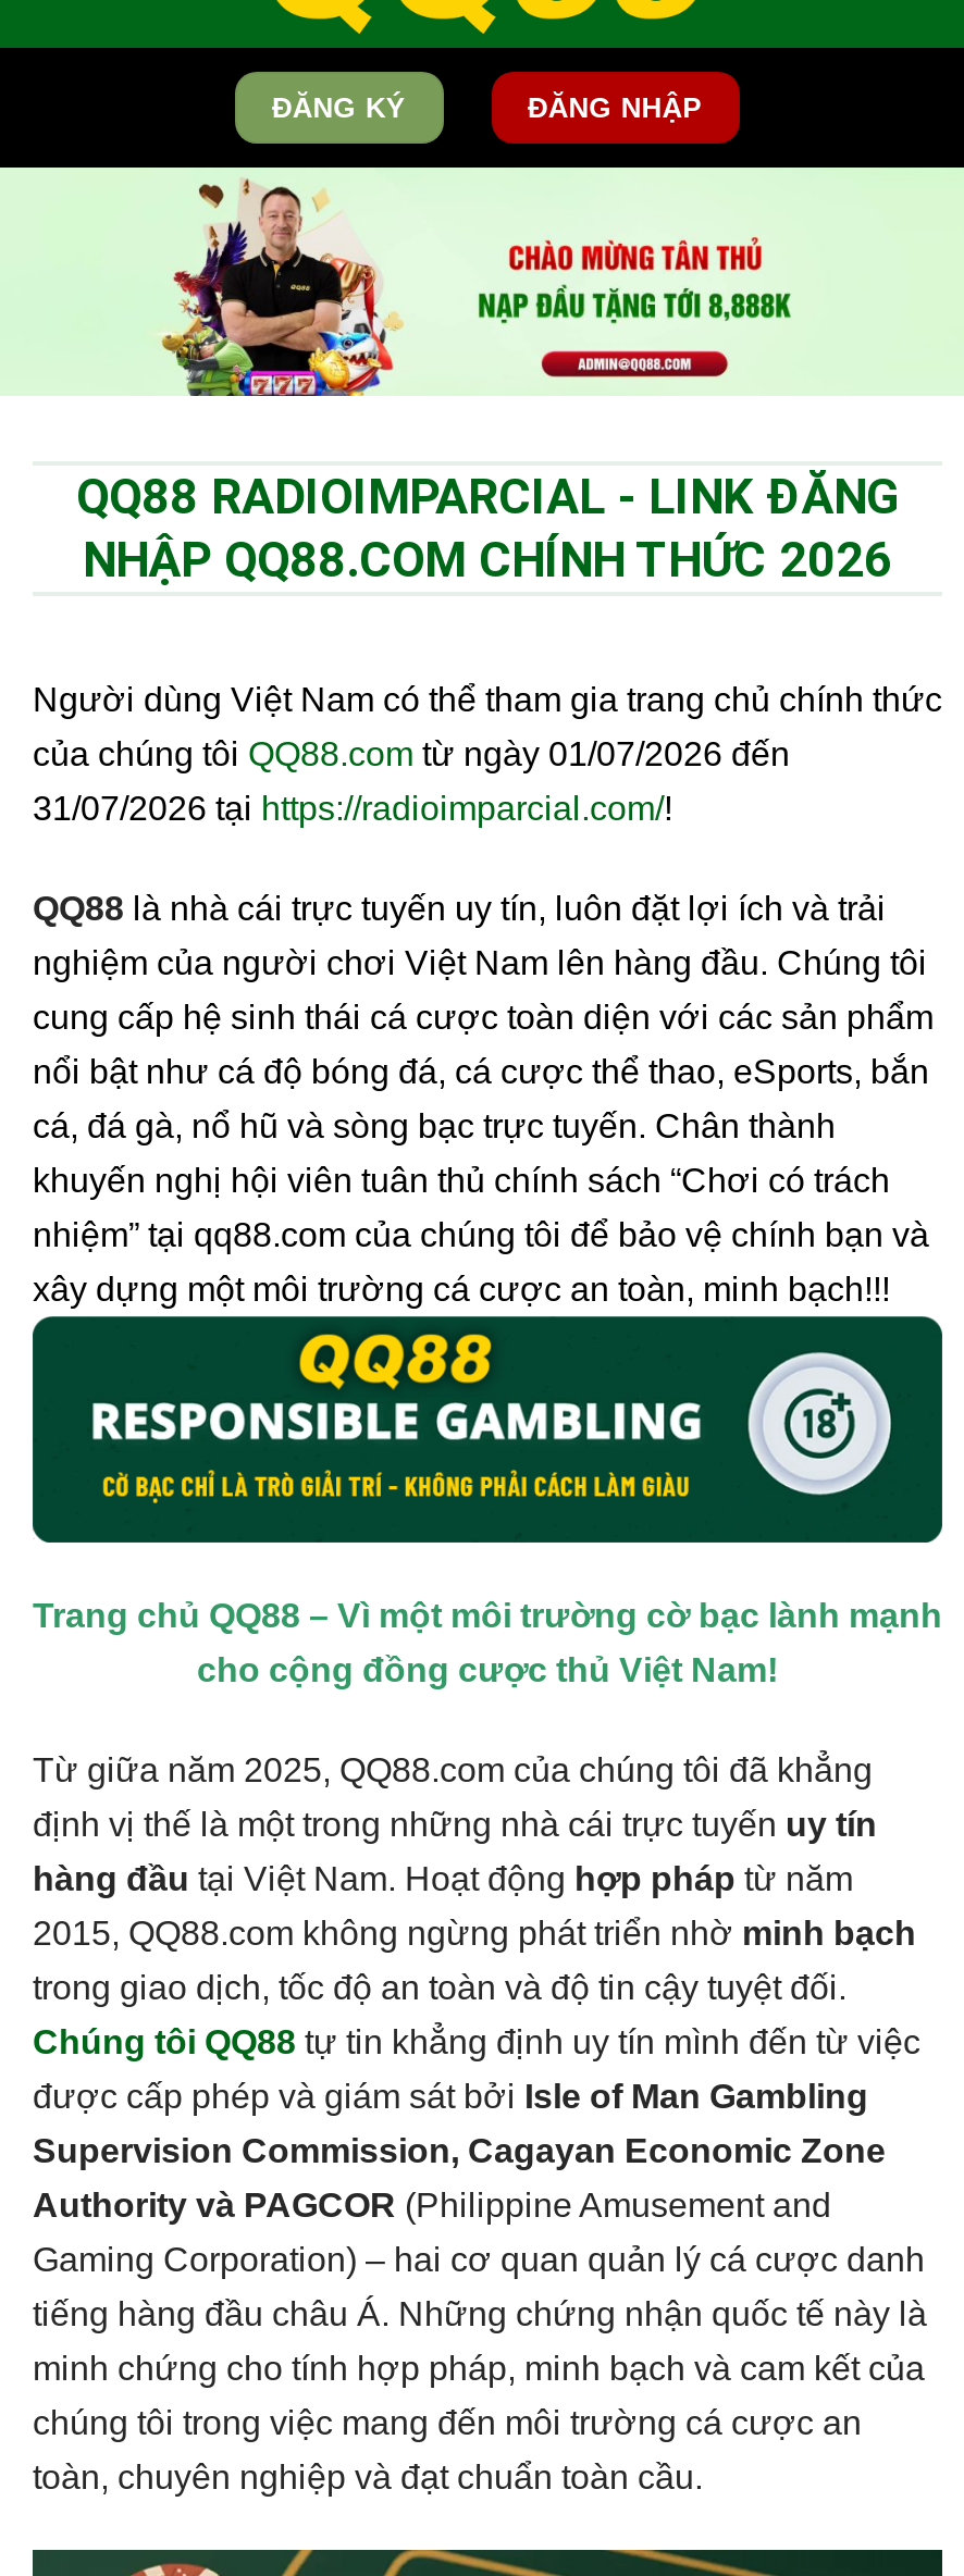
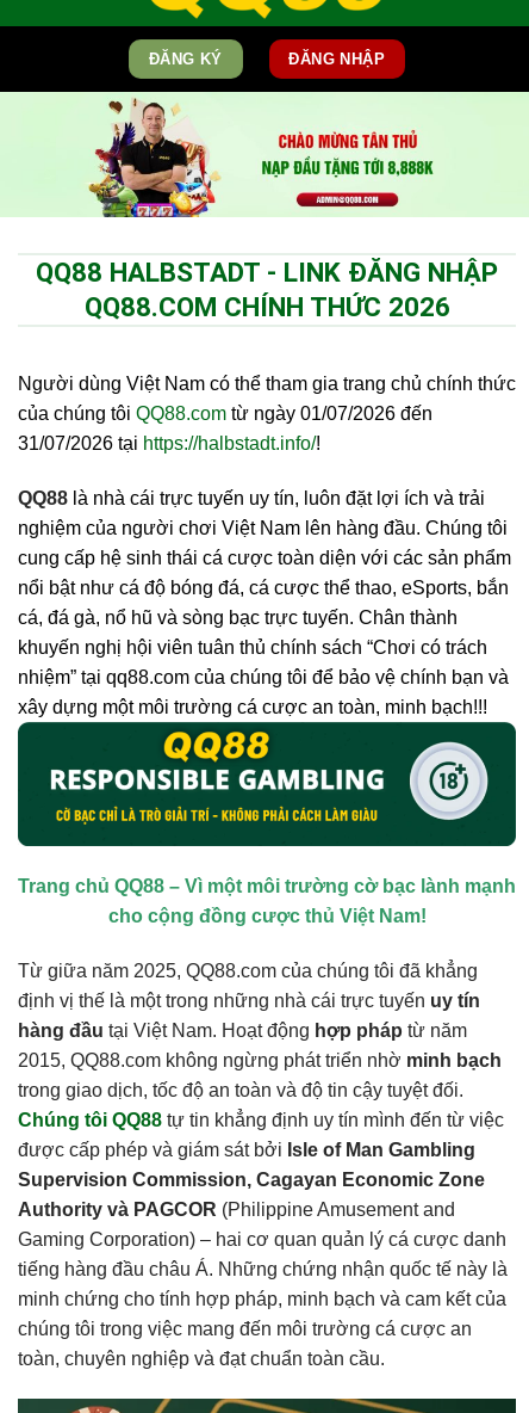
[76,468,899,587] QQ88 RADIOIMPARCIAL - LINK ĐĂNG | NHẬP QQ88.COM CHÍNH THỨC 2026 -> [36,257,498,322] QQ88 HALBSTADT - LINK ĐĂNG NHẬP | QQ88.COM CHÍNH THỨC 2026
[33,790,672,827] 31/07/2026 tại https://radioimparcial.com/! -> [18,433,320,454] 31/07/2026 tại https://halbstadt.info/!

